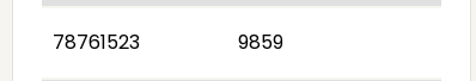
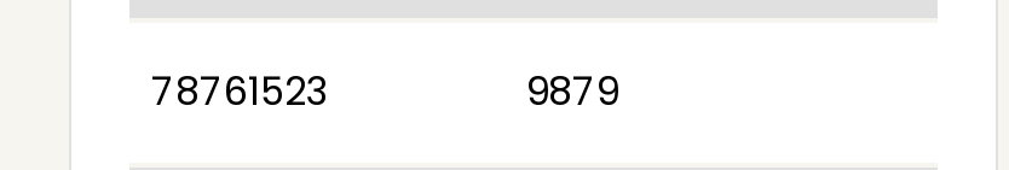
[238,29,283,56] 9859 -> [526,64,618,119] 9879

